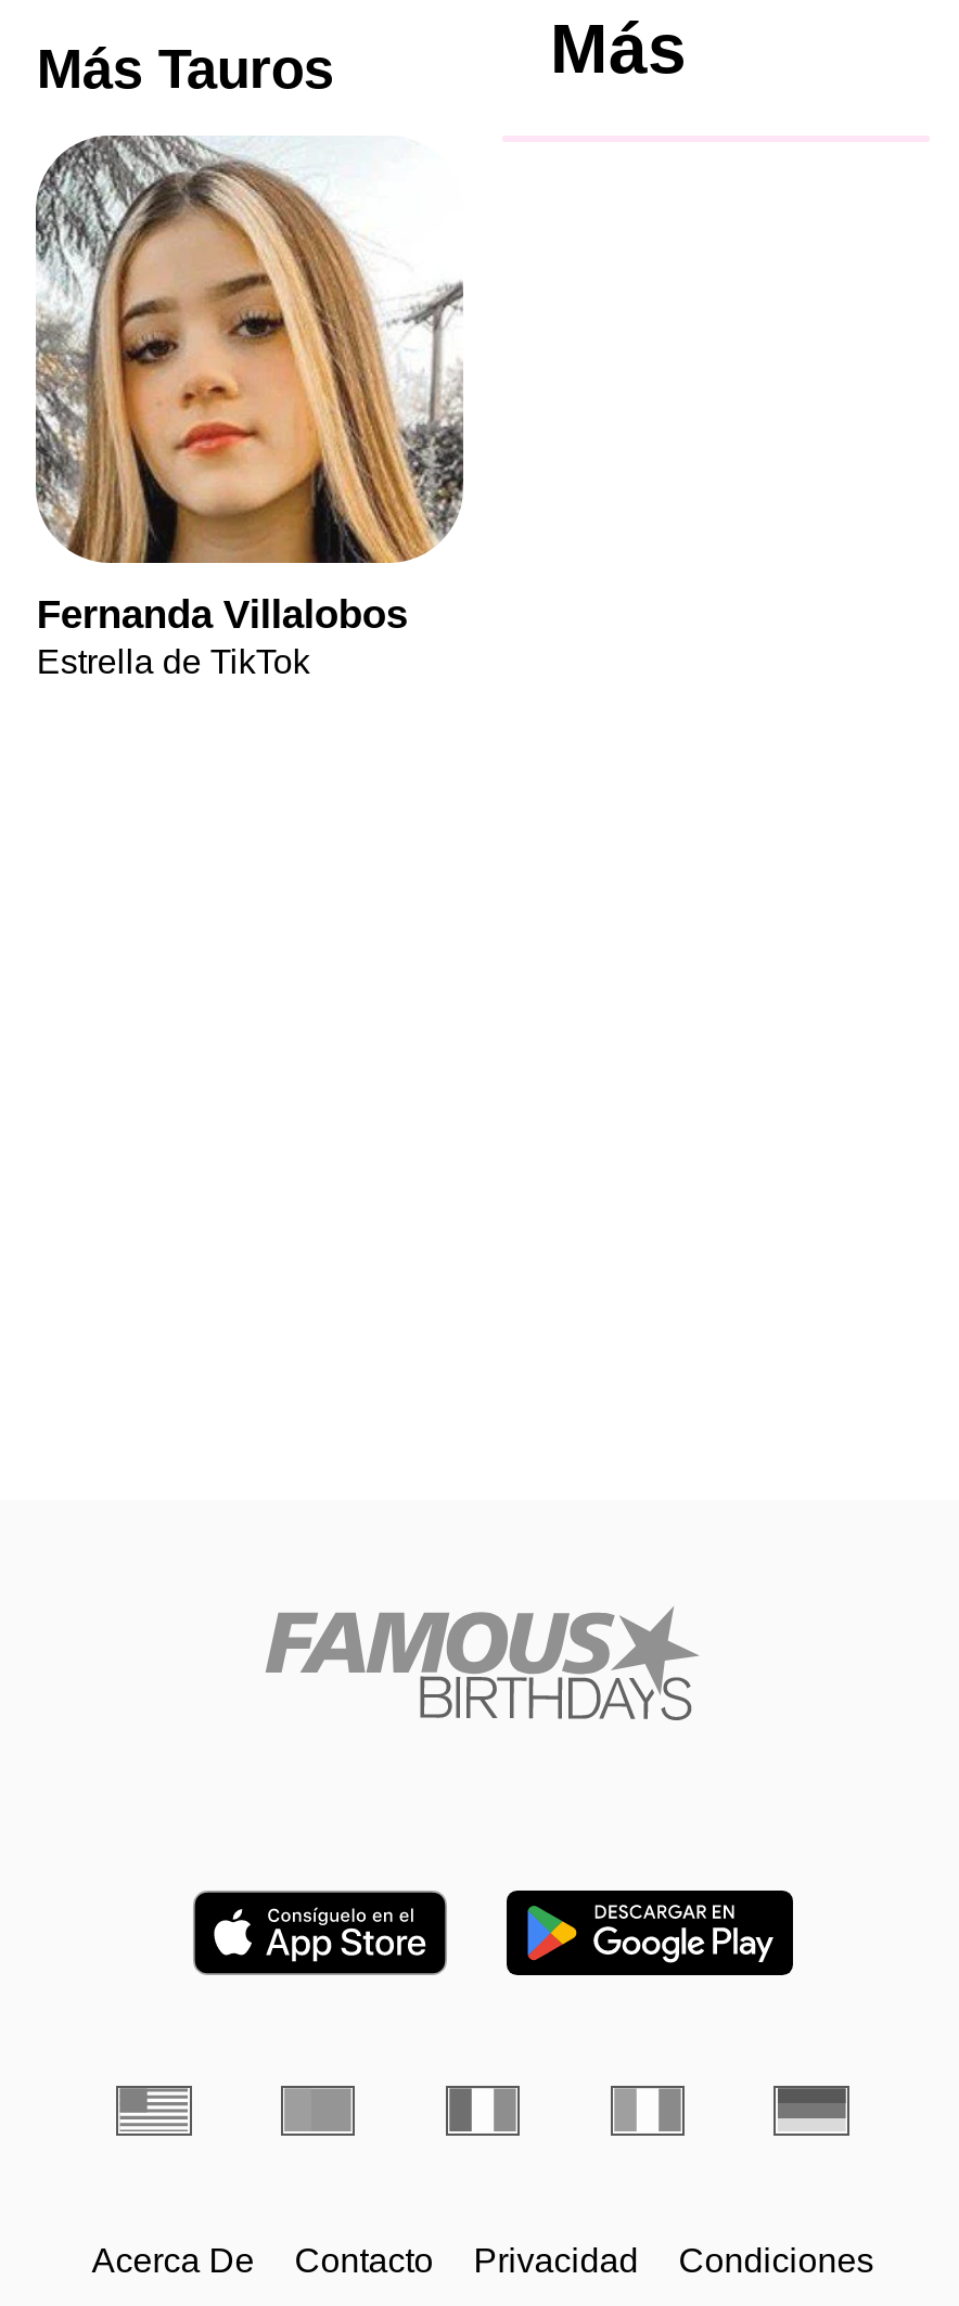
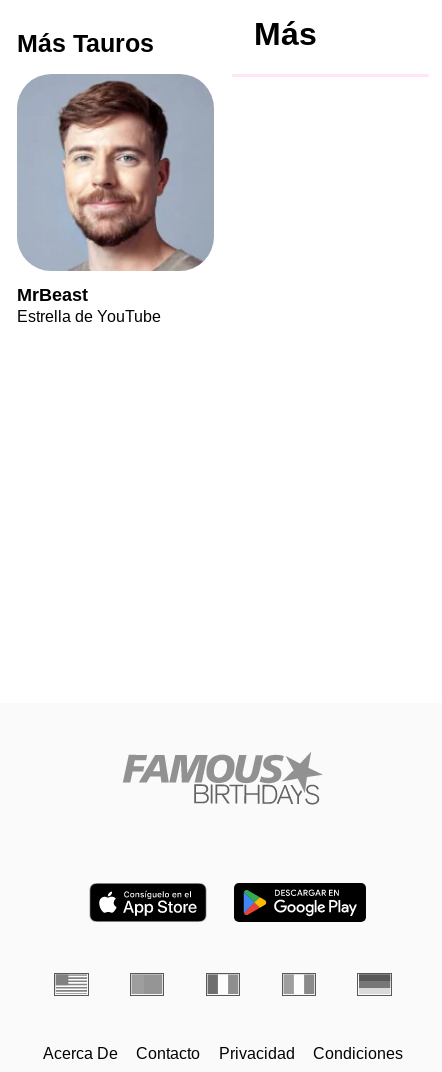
[36,136,463,680] [image] | Fernanda Villalobos | Estrella de TikTok -> [17,74,214,325] [image] | MrBeast | Estrella de YouTube

